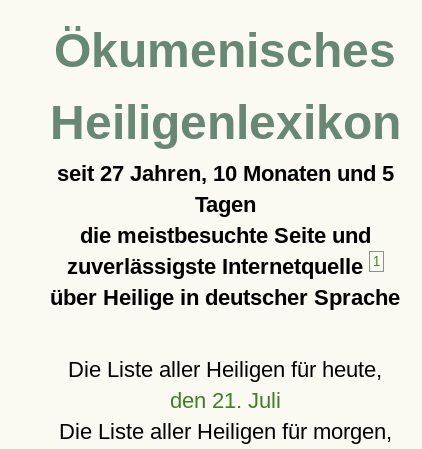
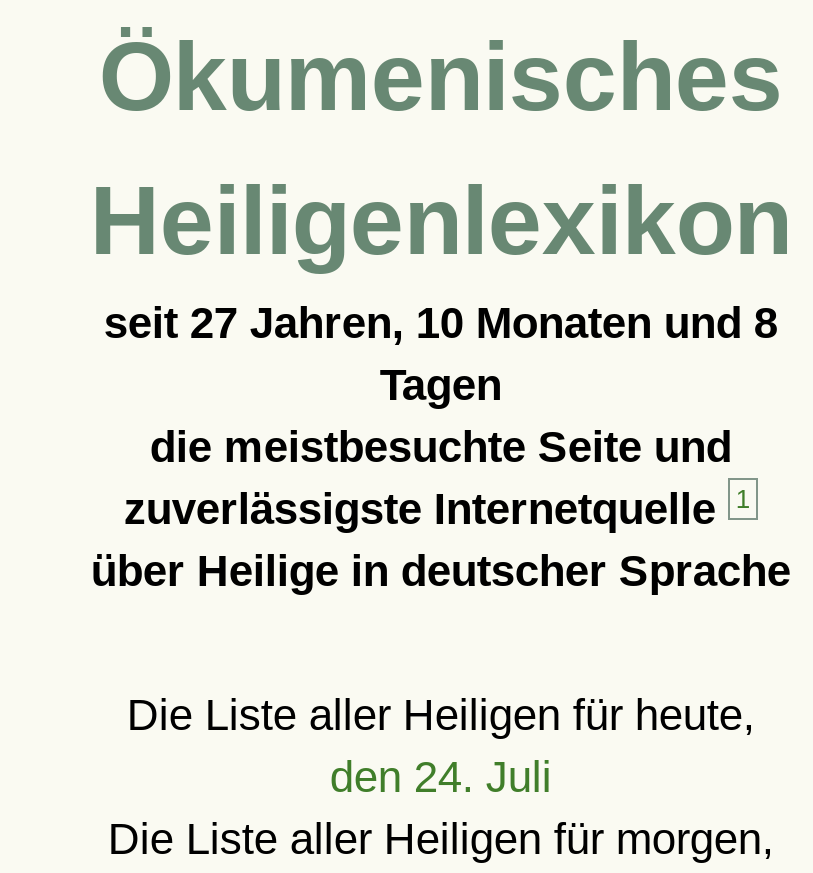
[57,161,394,186] seit 27 Jahren, 10 Monaten und 5 -> [104,298,778,348] seit 27 Jahren, 10 Monaten und 8
[170,388,281,413] den 21. Juli -> [330,752,552,802] den 24. Juli

